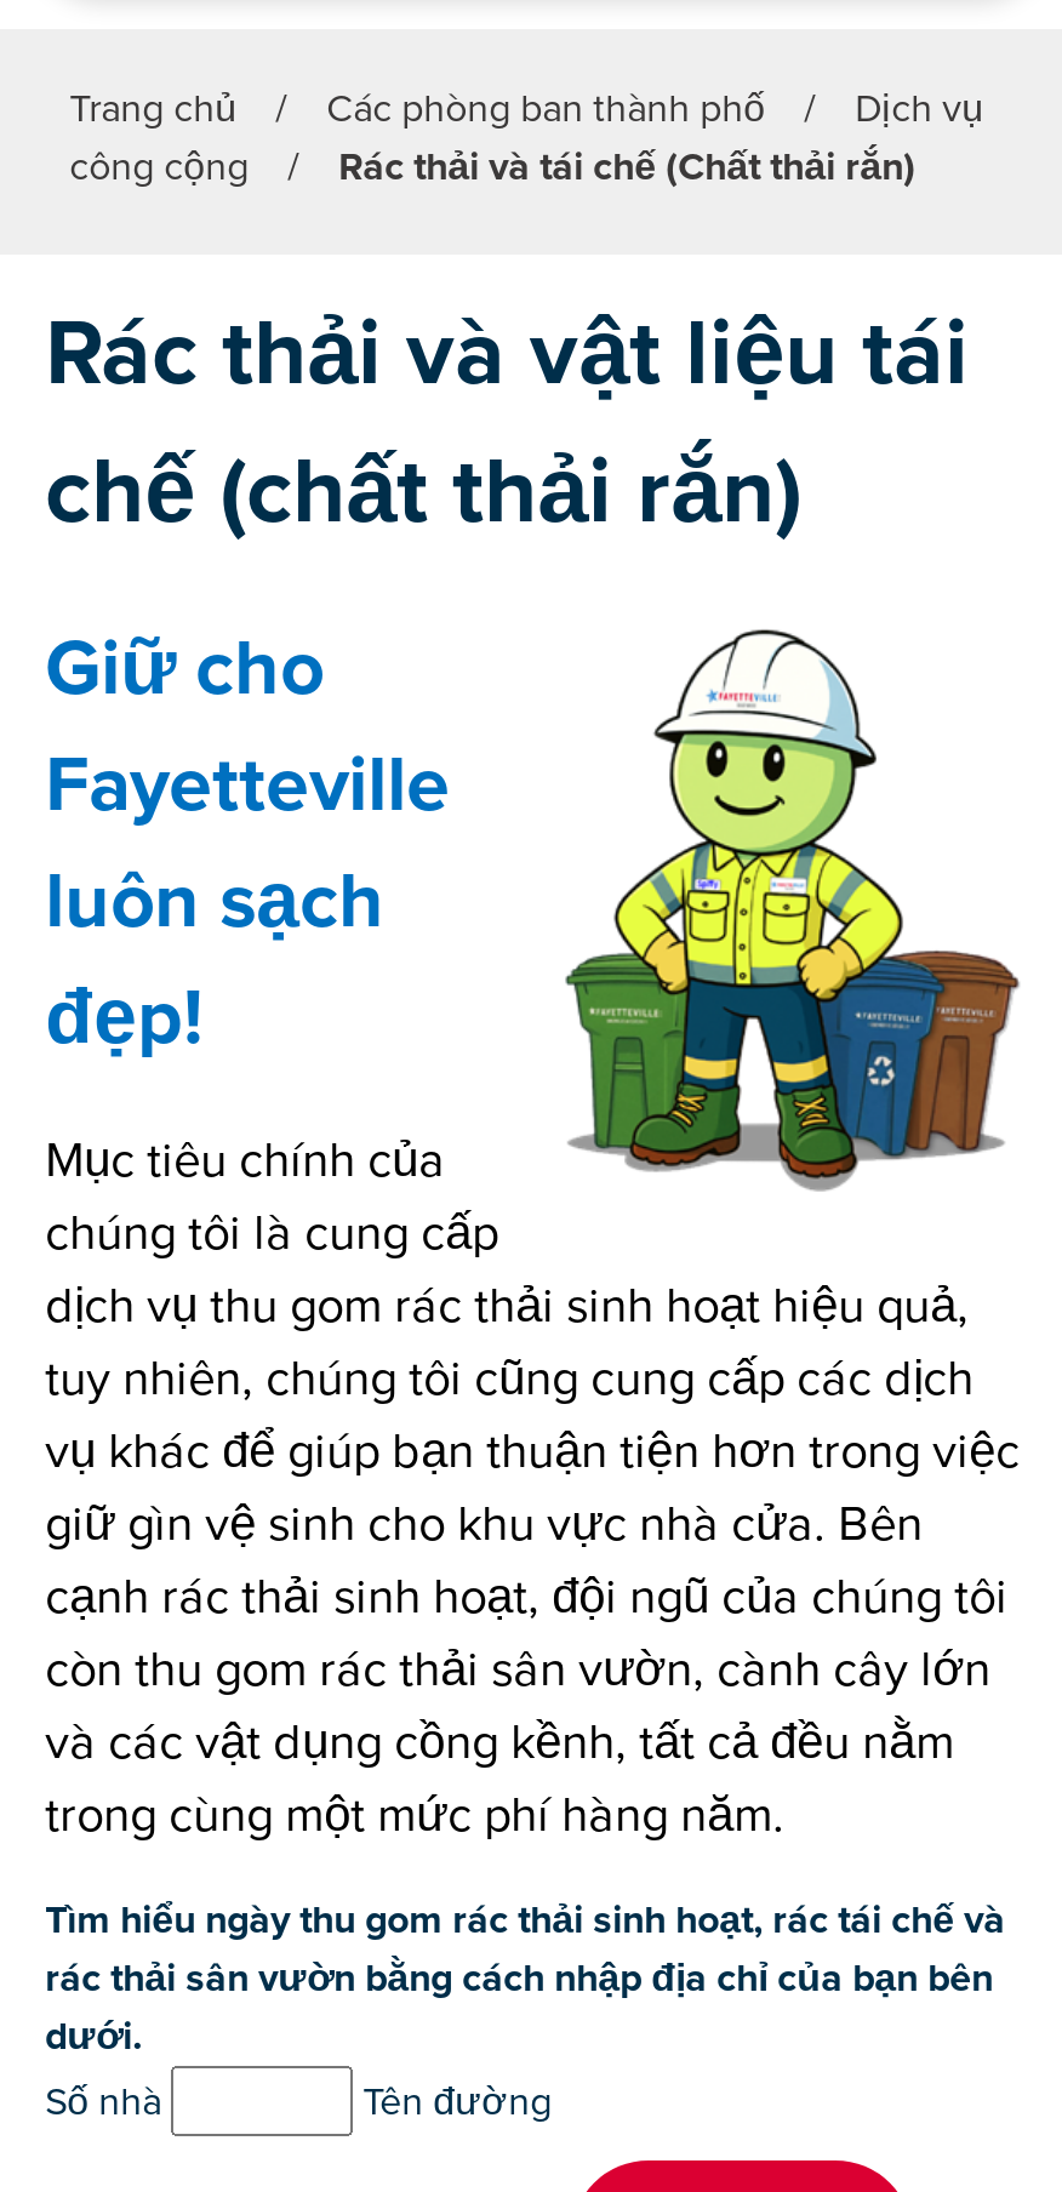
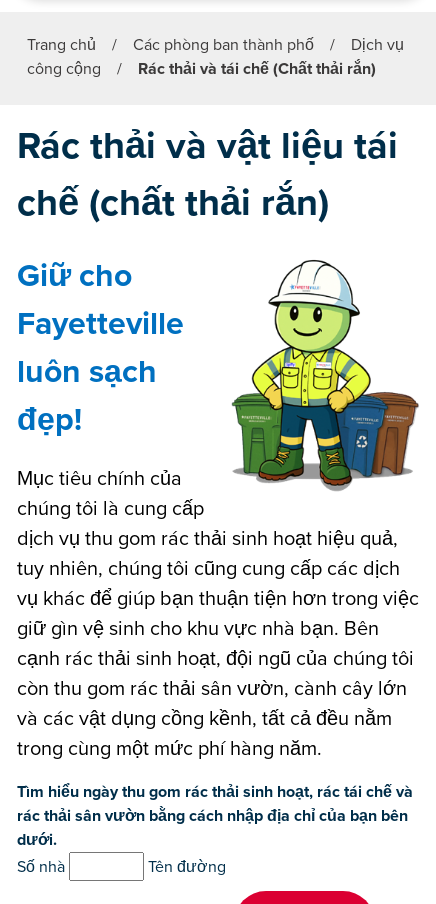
[45,1486,923,1559] giữ gìn vệ sinh cho khu vực nhà cửa. Bên -> [17,613,379,643] giữ gìn vệ sinh cho khu vực nhà bạn. Bên

